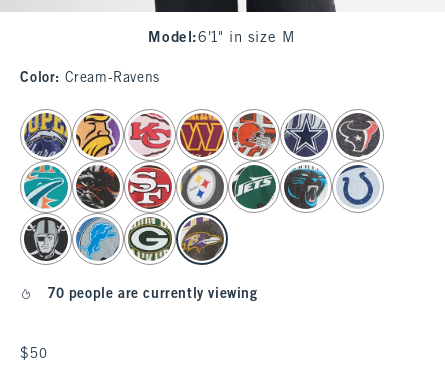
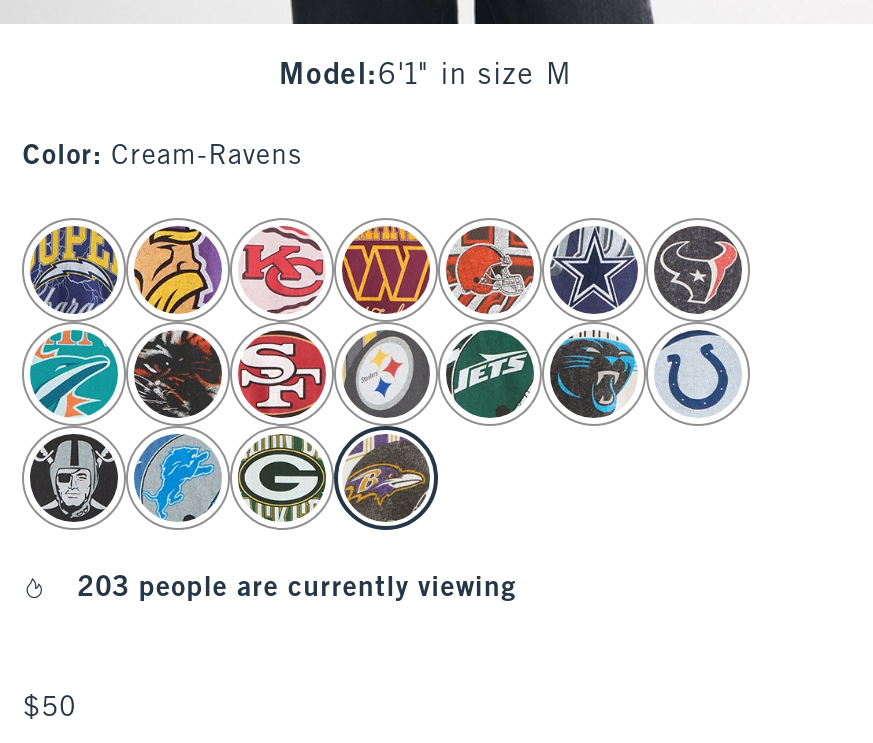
[48,288,258,301] 70 people are currently viewing -> [78,576,516,602] 203 people are currently viewing

